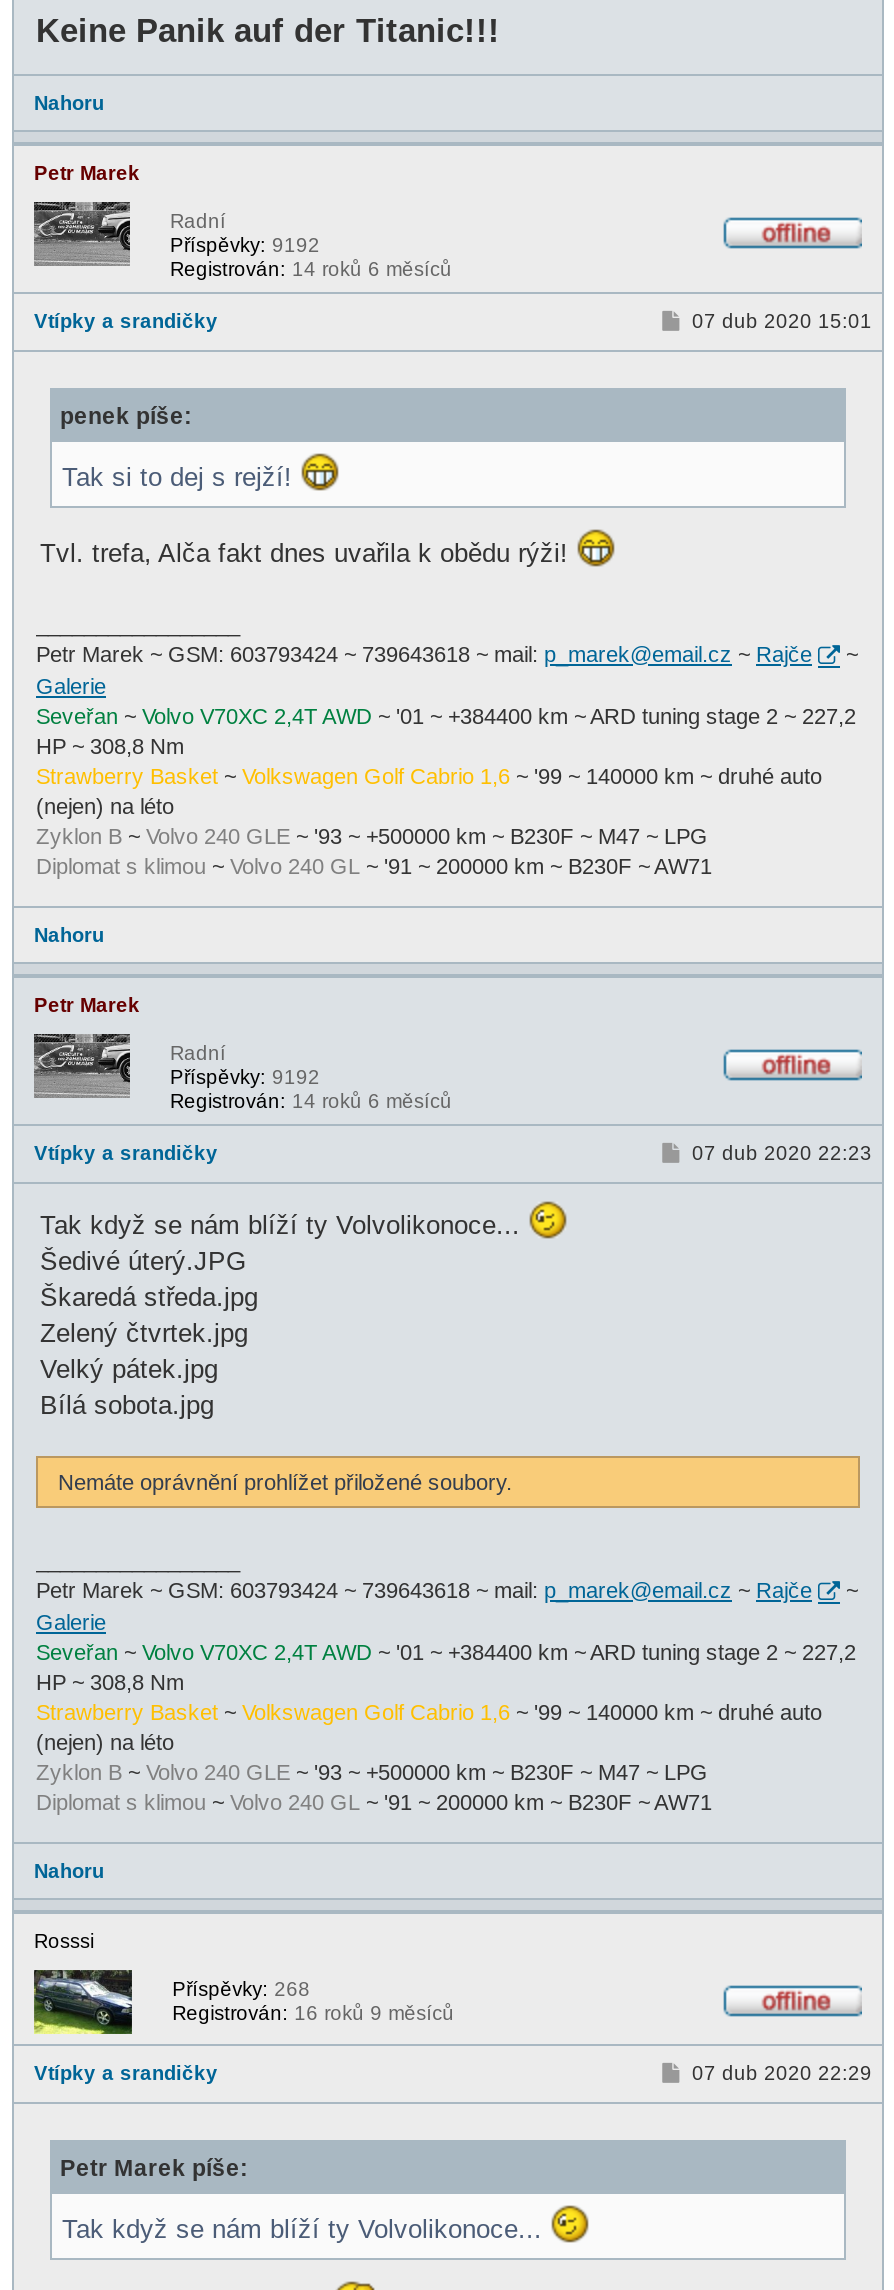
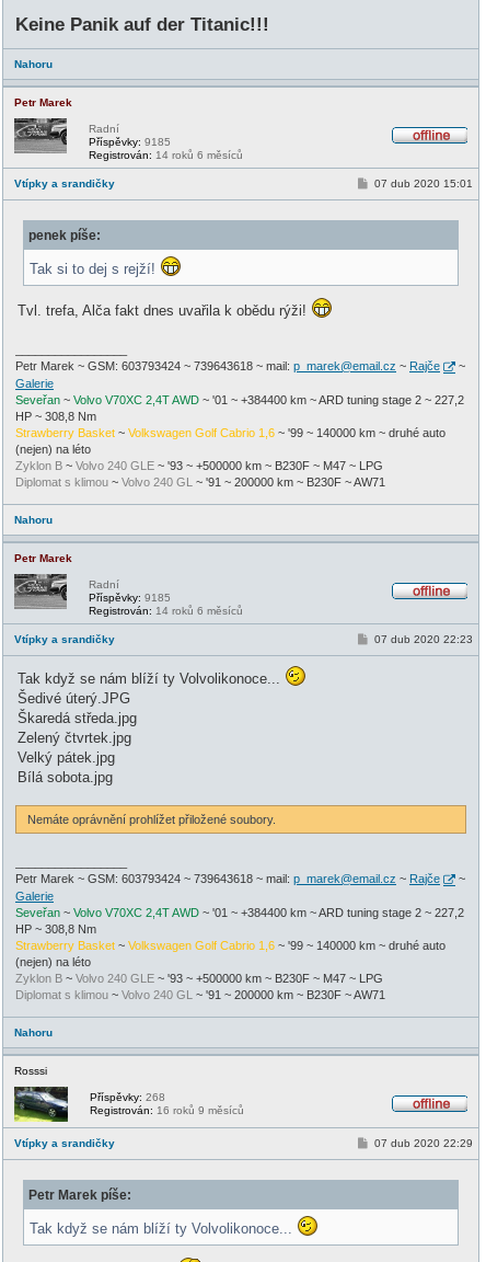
[170,235,320,257] Příspěvky: 9192 -> [89,136,171,148] Příspěvky: 9185
[170,1066,320,1088] Příspěvky: 9192 -> [89,592,171,604] Příspěvky: 9185

